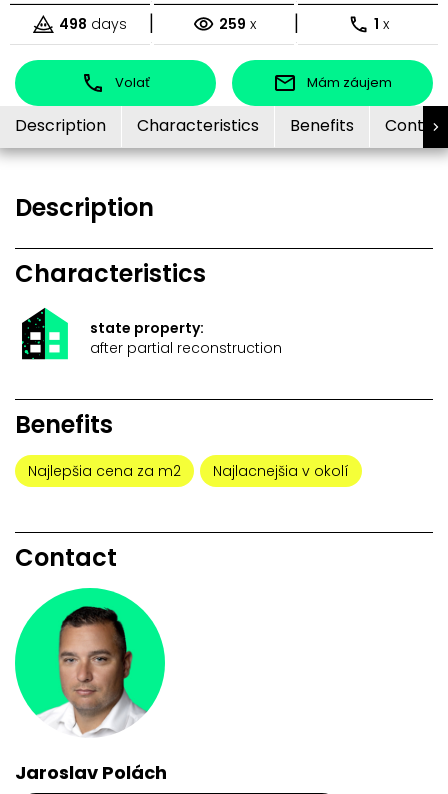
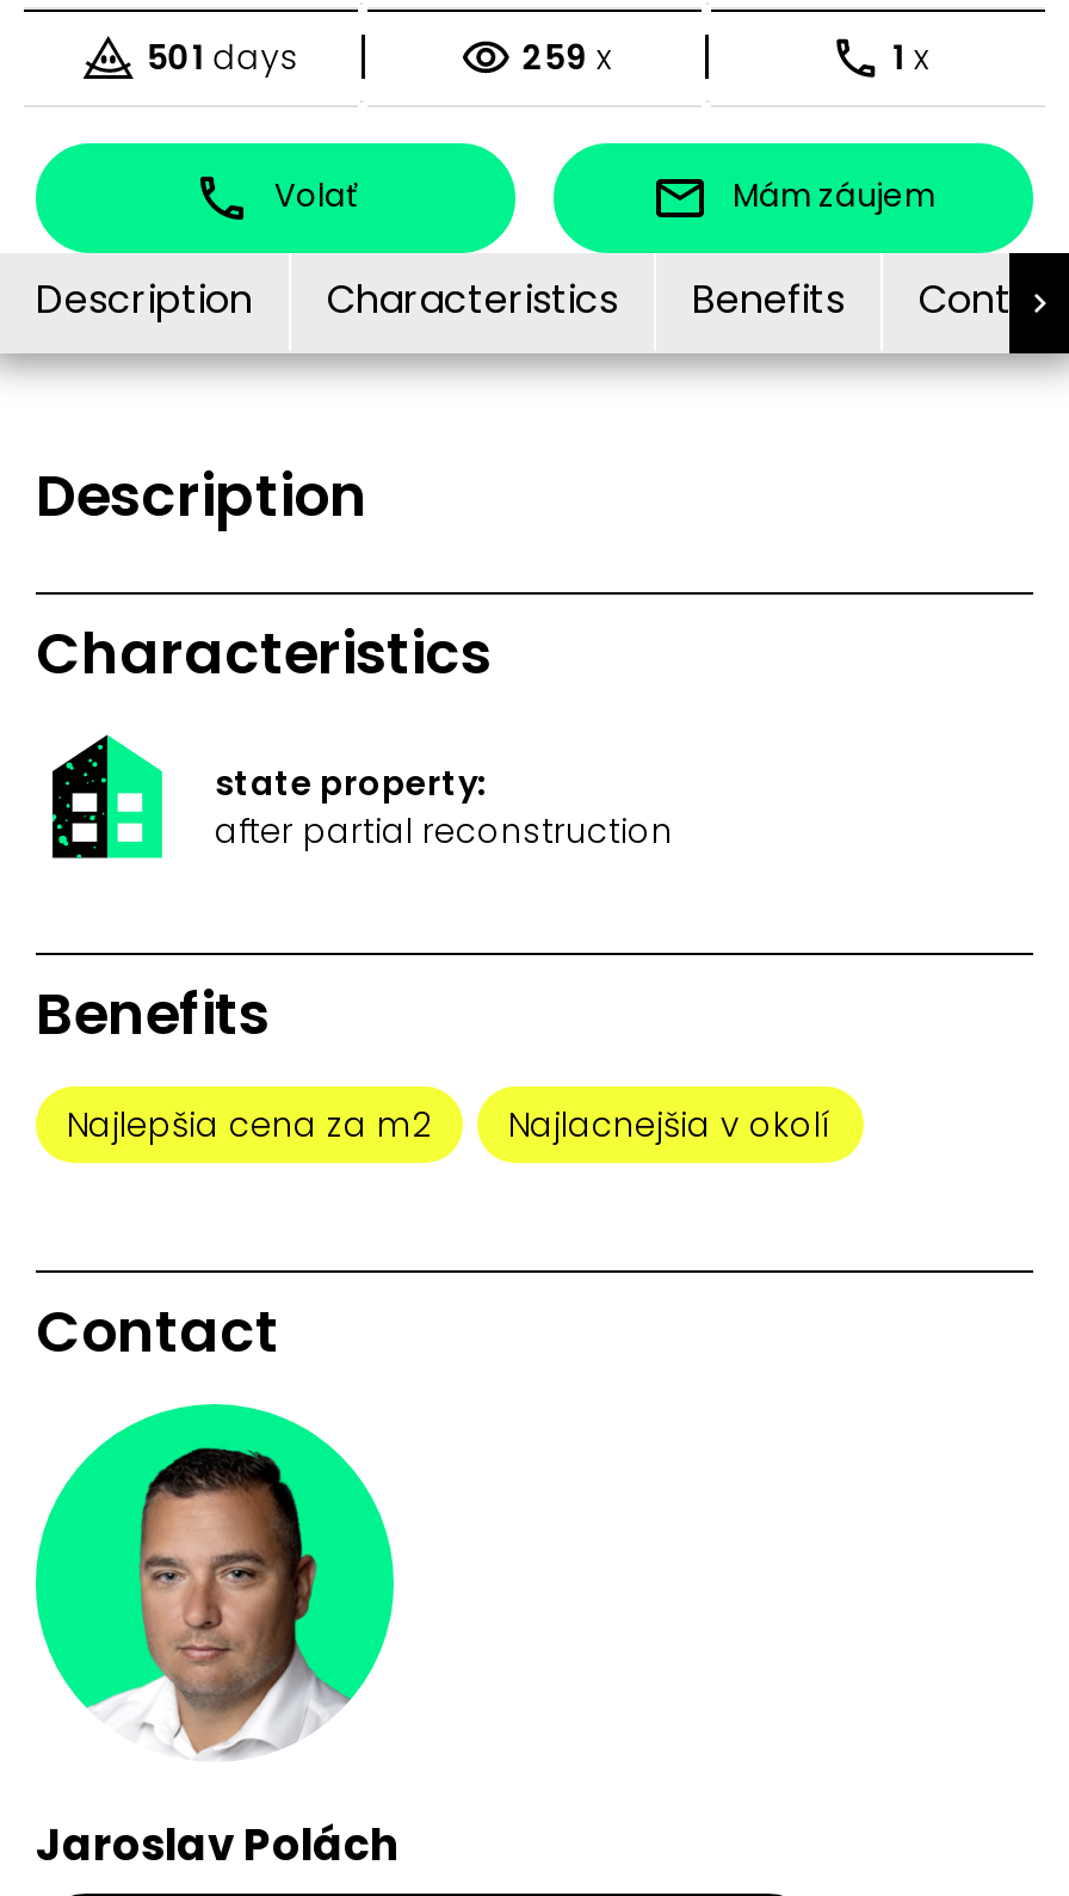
[59,14,127,34] 498 days -> [146,34,299,82] 501 days

